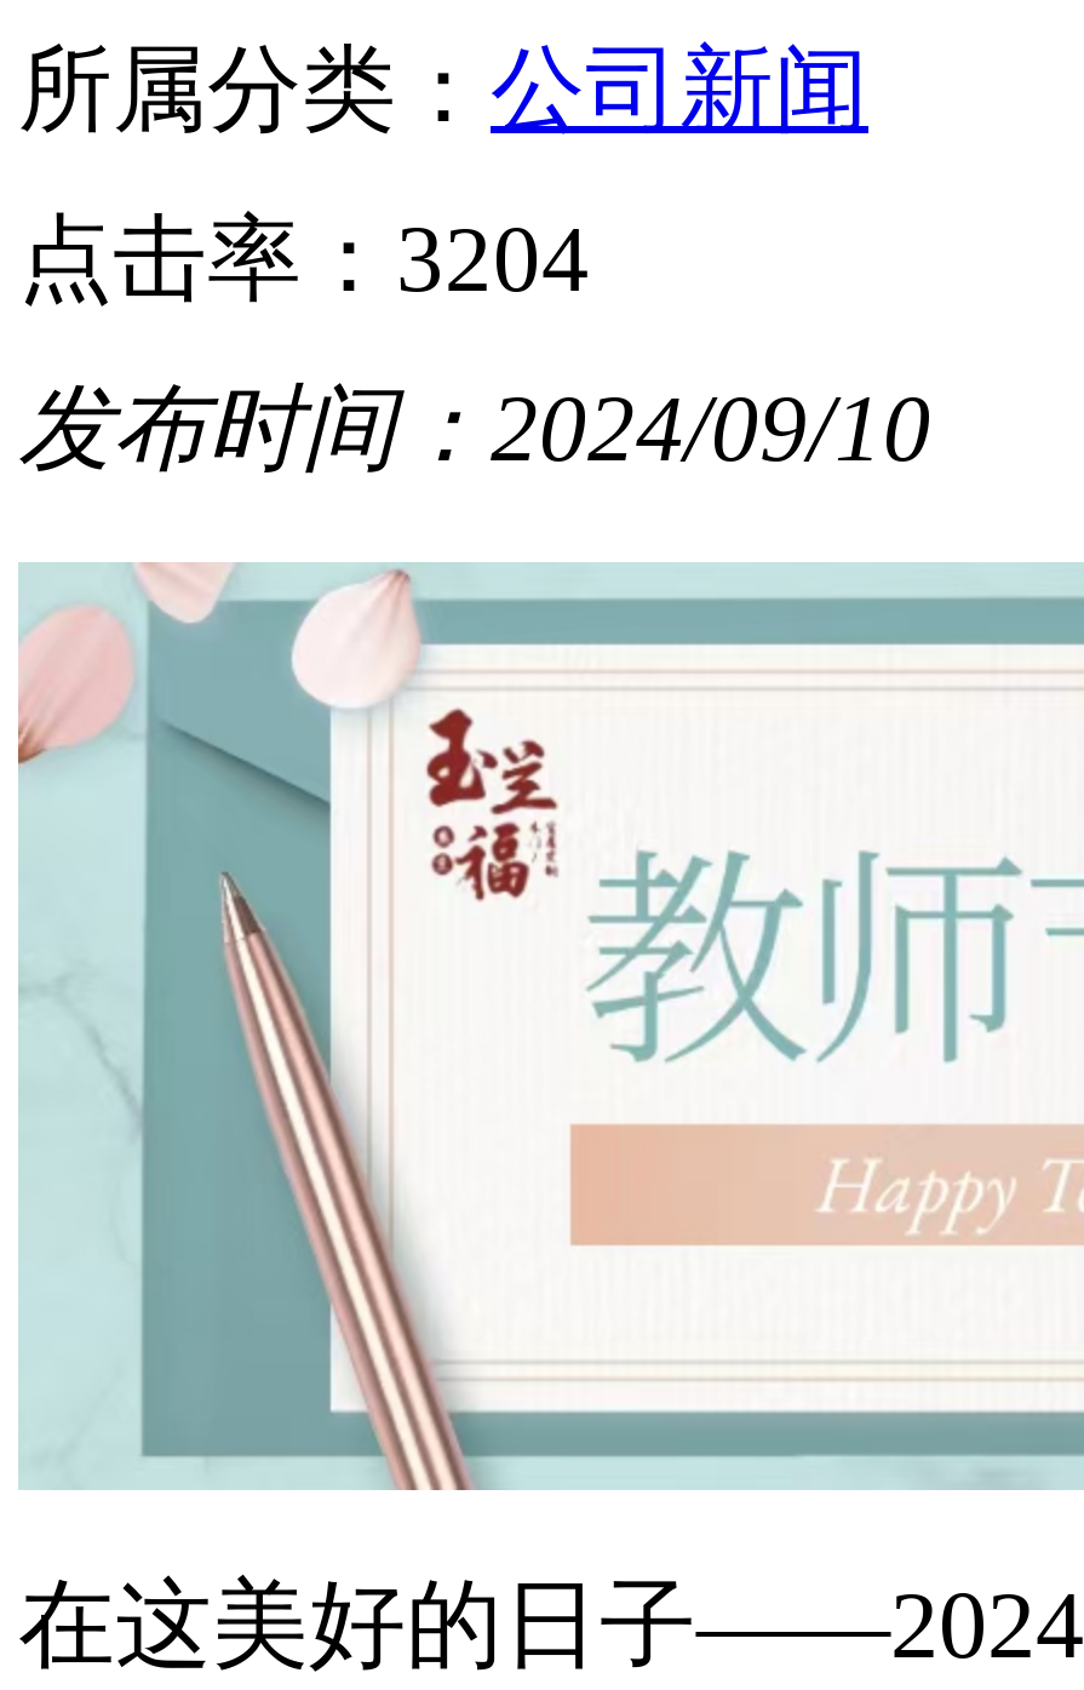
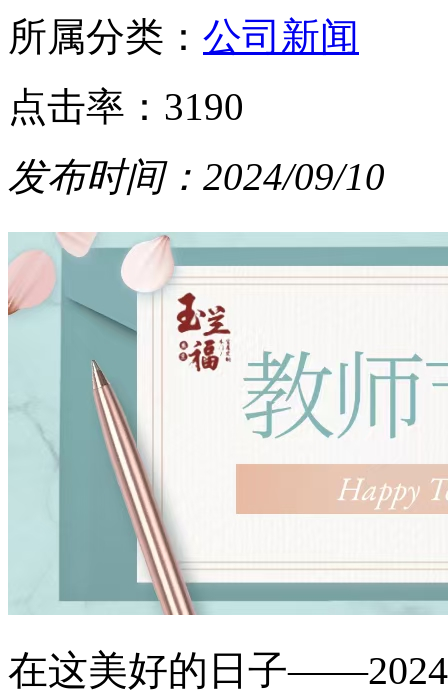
[18,206,590,310] 点击率：3204 -> [8,85,244,128] 点击率：3190

